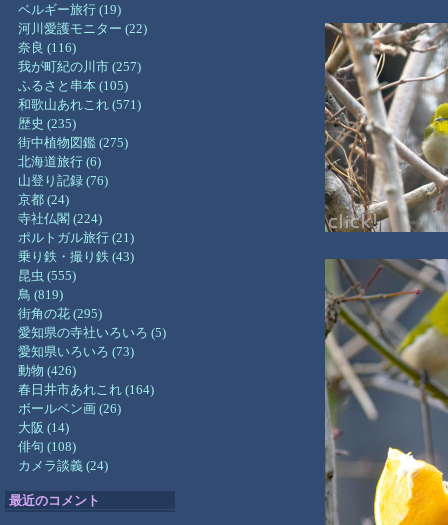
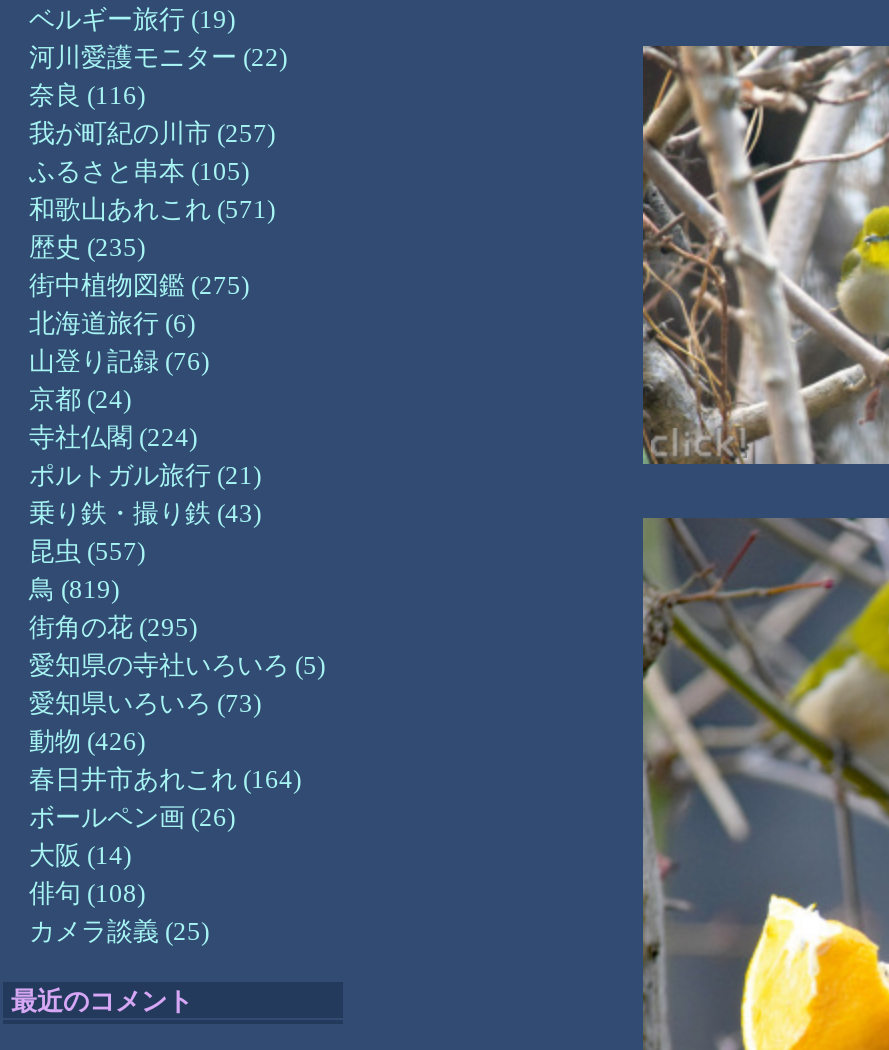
[18,268,76,283] 昆虫 (555) -> [29,536,145,566] 昆虫 (557)
[18,458,108,473] カメラ談義 (24) -> [29,916,209,946] カメラ談義 (25)

